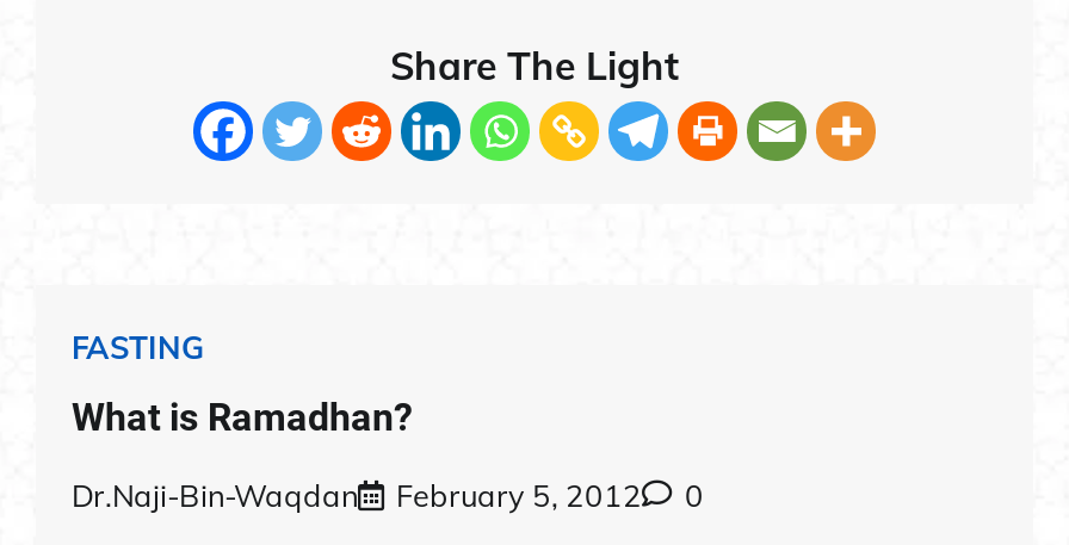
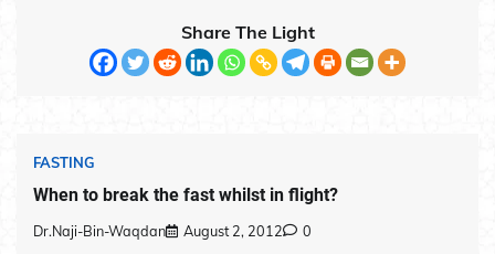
[72,394,413,439] What is Ramadhan? -> [33,184,338,205] When to break the fast whilst in flight?
[72,476,704,514] Dr.Naji-Bin-Waqdan February 5, 2012 0 -> [33,222,312,240] Dr.Naji-Bin-Waqdan August 2, 2012 0

